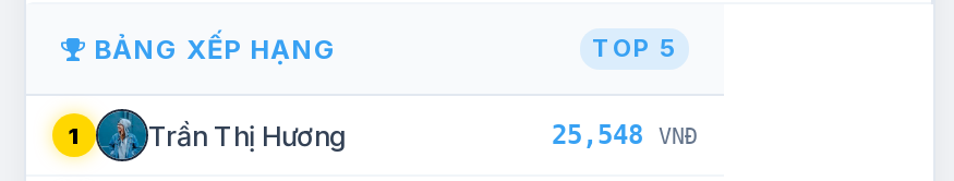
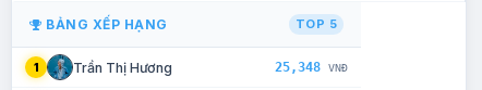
[552,119,698,149] 25,548 VNĐ -> [275,59,348,74] 25,348 VNĐ

